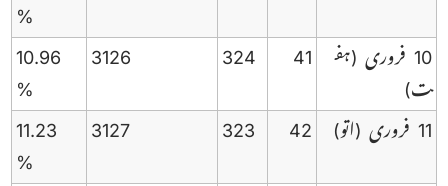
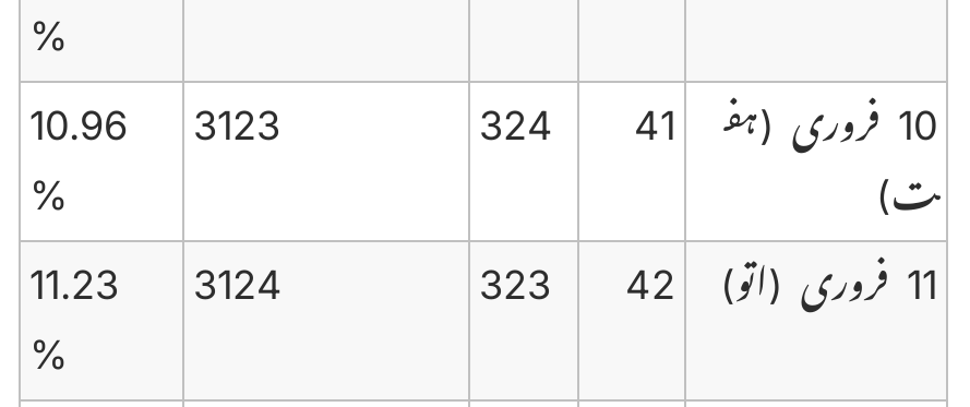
[16,47,131,68] 10.96 3126 -> [29,103,280,148] 10.96 3123
[16,120,130,141] 11.23 3127 -> [29,262,283,308] 11.23 3124

